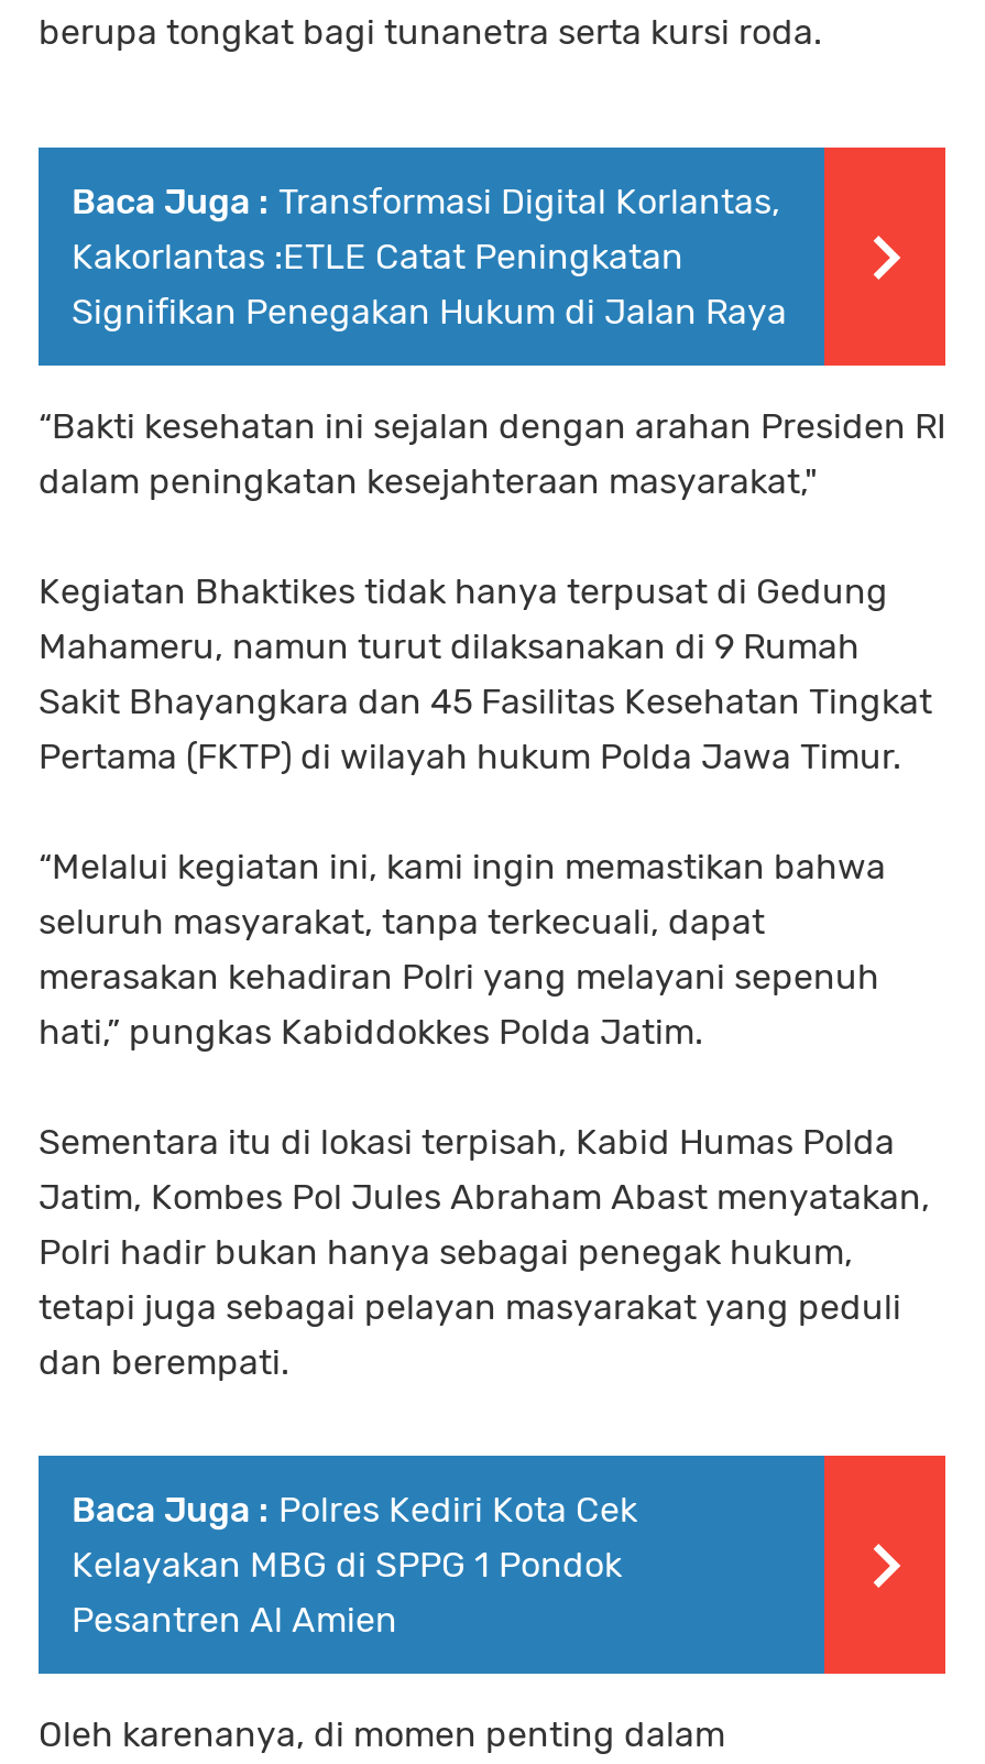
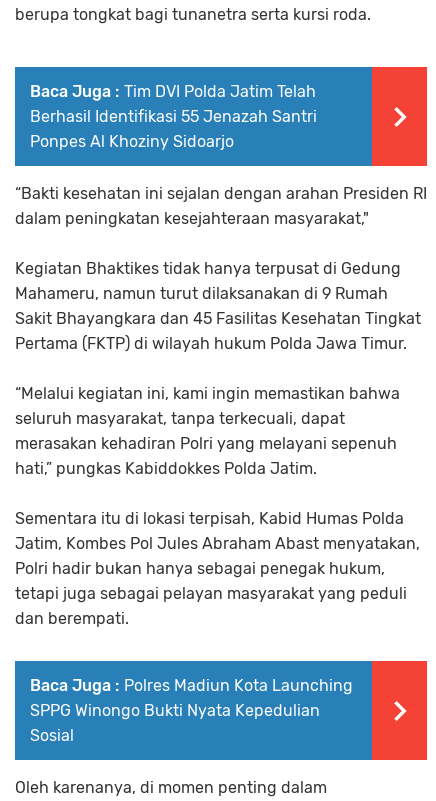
[72,181,787,333] Baca Juga : Transformasi Digital Korlantas, | Kakorlantas :ETLE Catat Peningkatan | Signifikan Penegakan Hukum di Jalan Raya -> [30,82,317,151] Baca Juga : Tim DVI Polda Jatim Telah | Berhasil Identifikasi 55 Jenazah Santri | Ponpes Al Khoziny Sidoarjo
[72,1489,637,1641] Baca Juga : Polres Kediri Kota Cek | Kelayakan MBG di SPPG 1 Pondok | Pesantren Al Amien -> [30,676,353,745] Baca Juga : Polres Madiun Kota Launching | SPPG Winongo Bukti Nyata Kepedulian | Sosial

